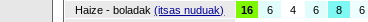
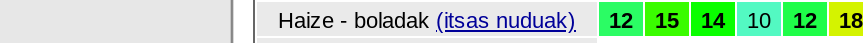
[241,4,253,16] 16 -> [609,8,633,32] 12
[267,4,273,16] 6 -> [655,8,679,32] 15
[290,4,296,16] 4 -> [701,8,725,32] 14
[313,4,319,16] 6 -> [747,8,771,32] 10
[336,4,342,16] 8 -> [793,8,817,32] 12
[359,4,365,16] 6 -> [839,8,863,32] 18

